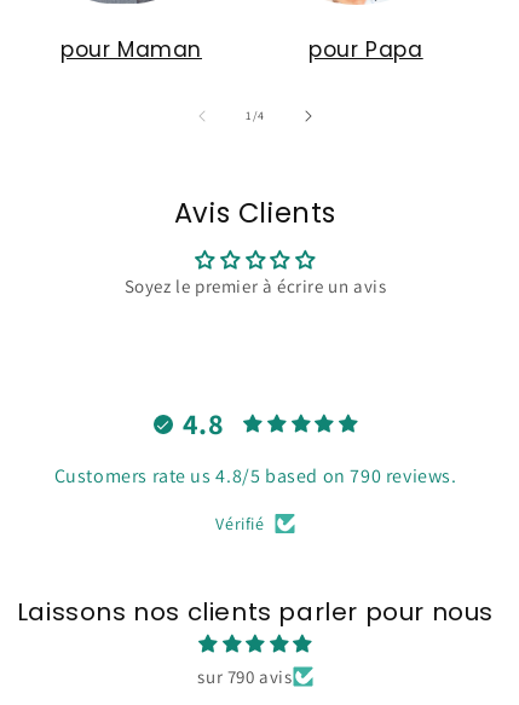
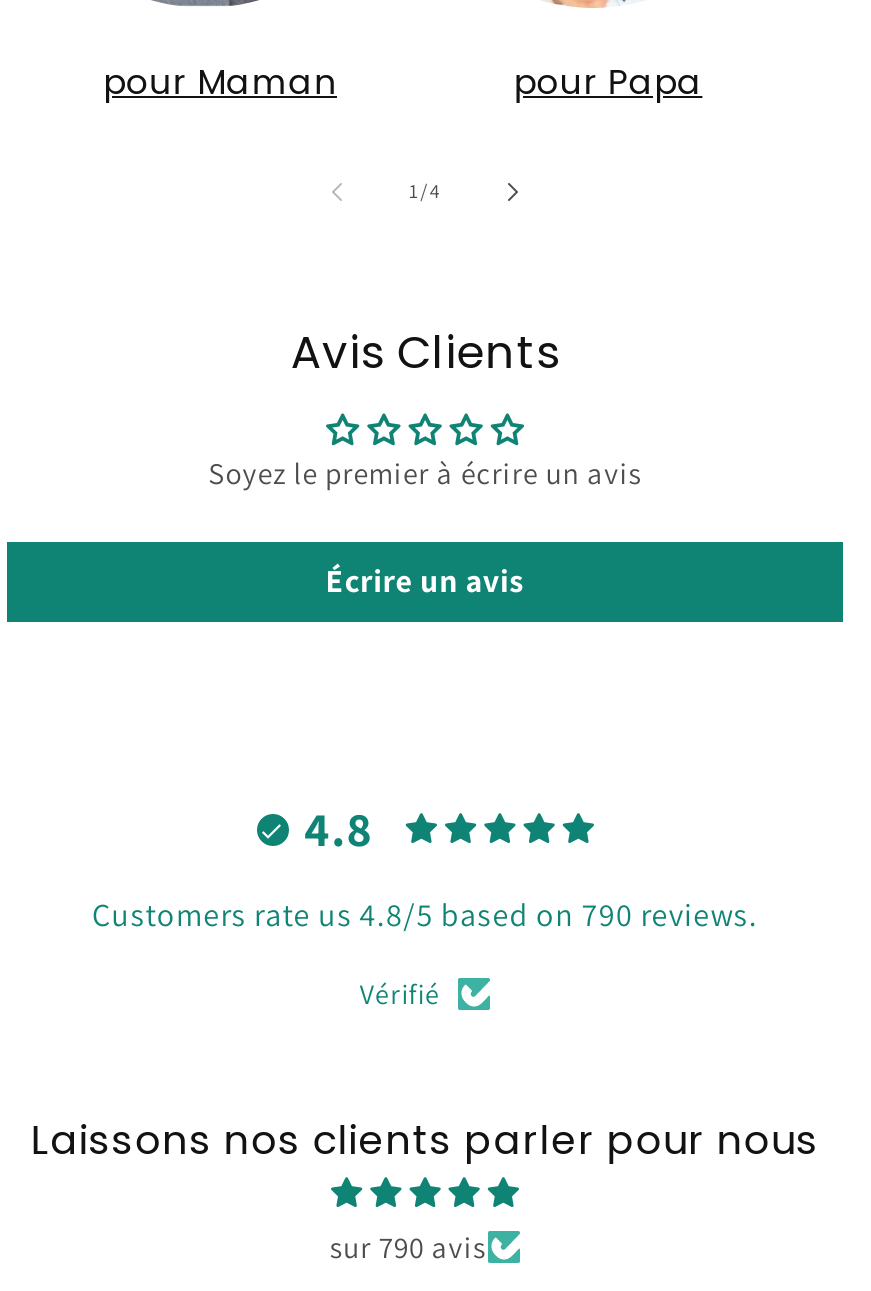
none -> [326,559,524,601] Écrire un avis

